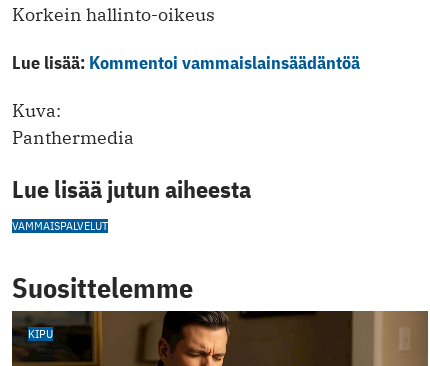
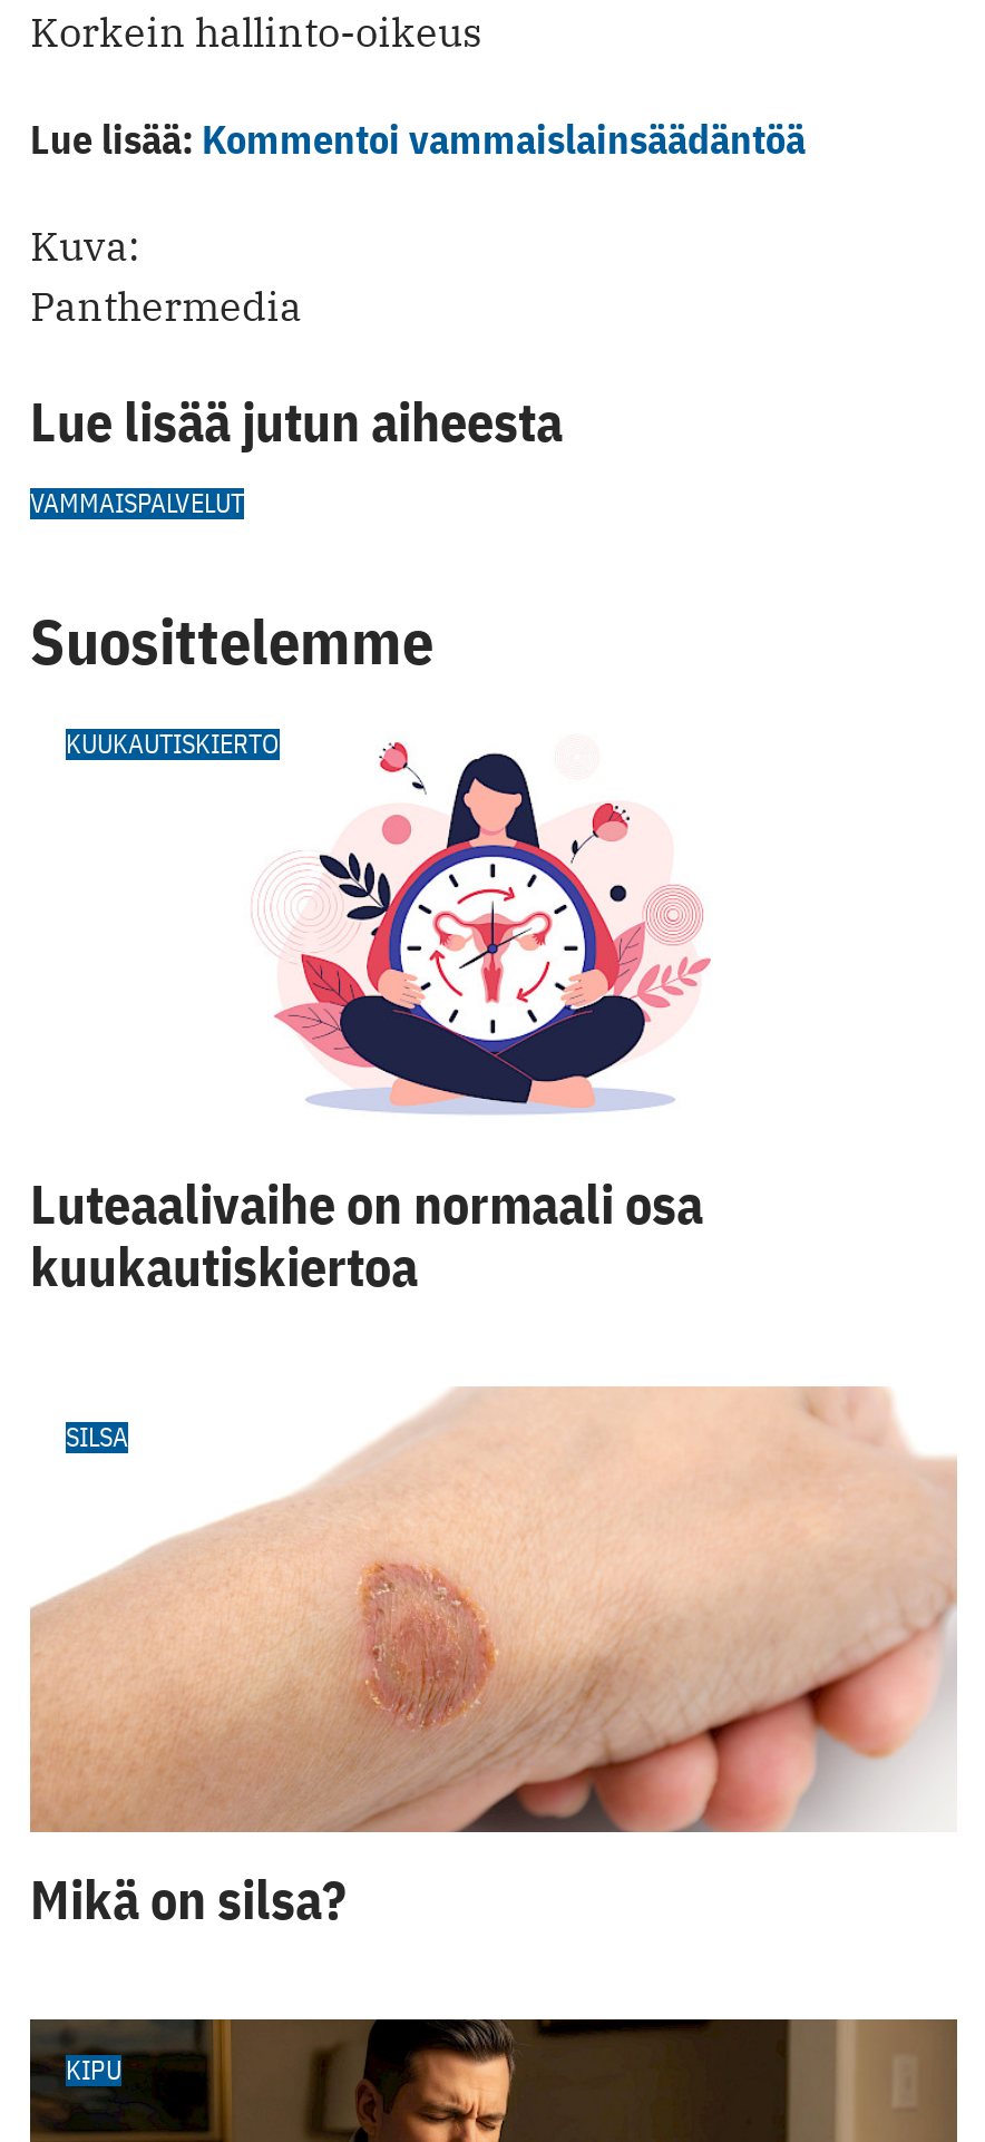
none -> [28,1168,957,1846] [image] | Luteaalivaihe on normaali osa | kuukautiskiertoa | SILSA
none -> [30,1862,347,1934] Mikä on silsa?
none -> [66,726,712,1114] [image] | KUUKAUTISKIERTO

